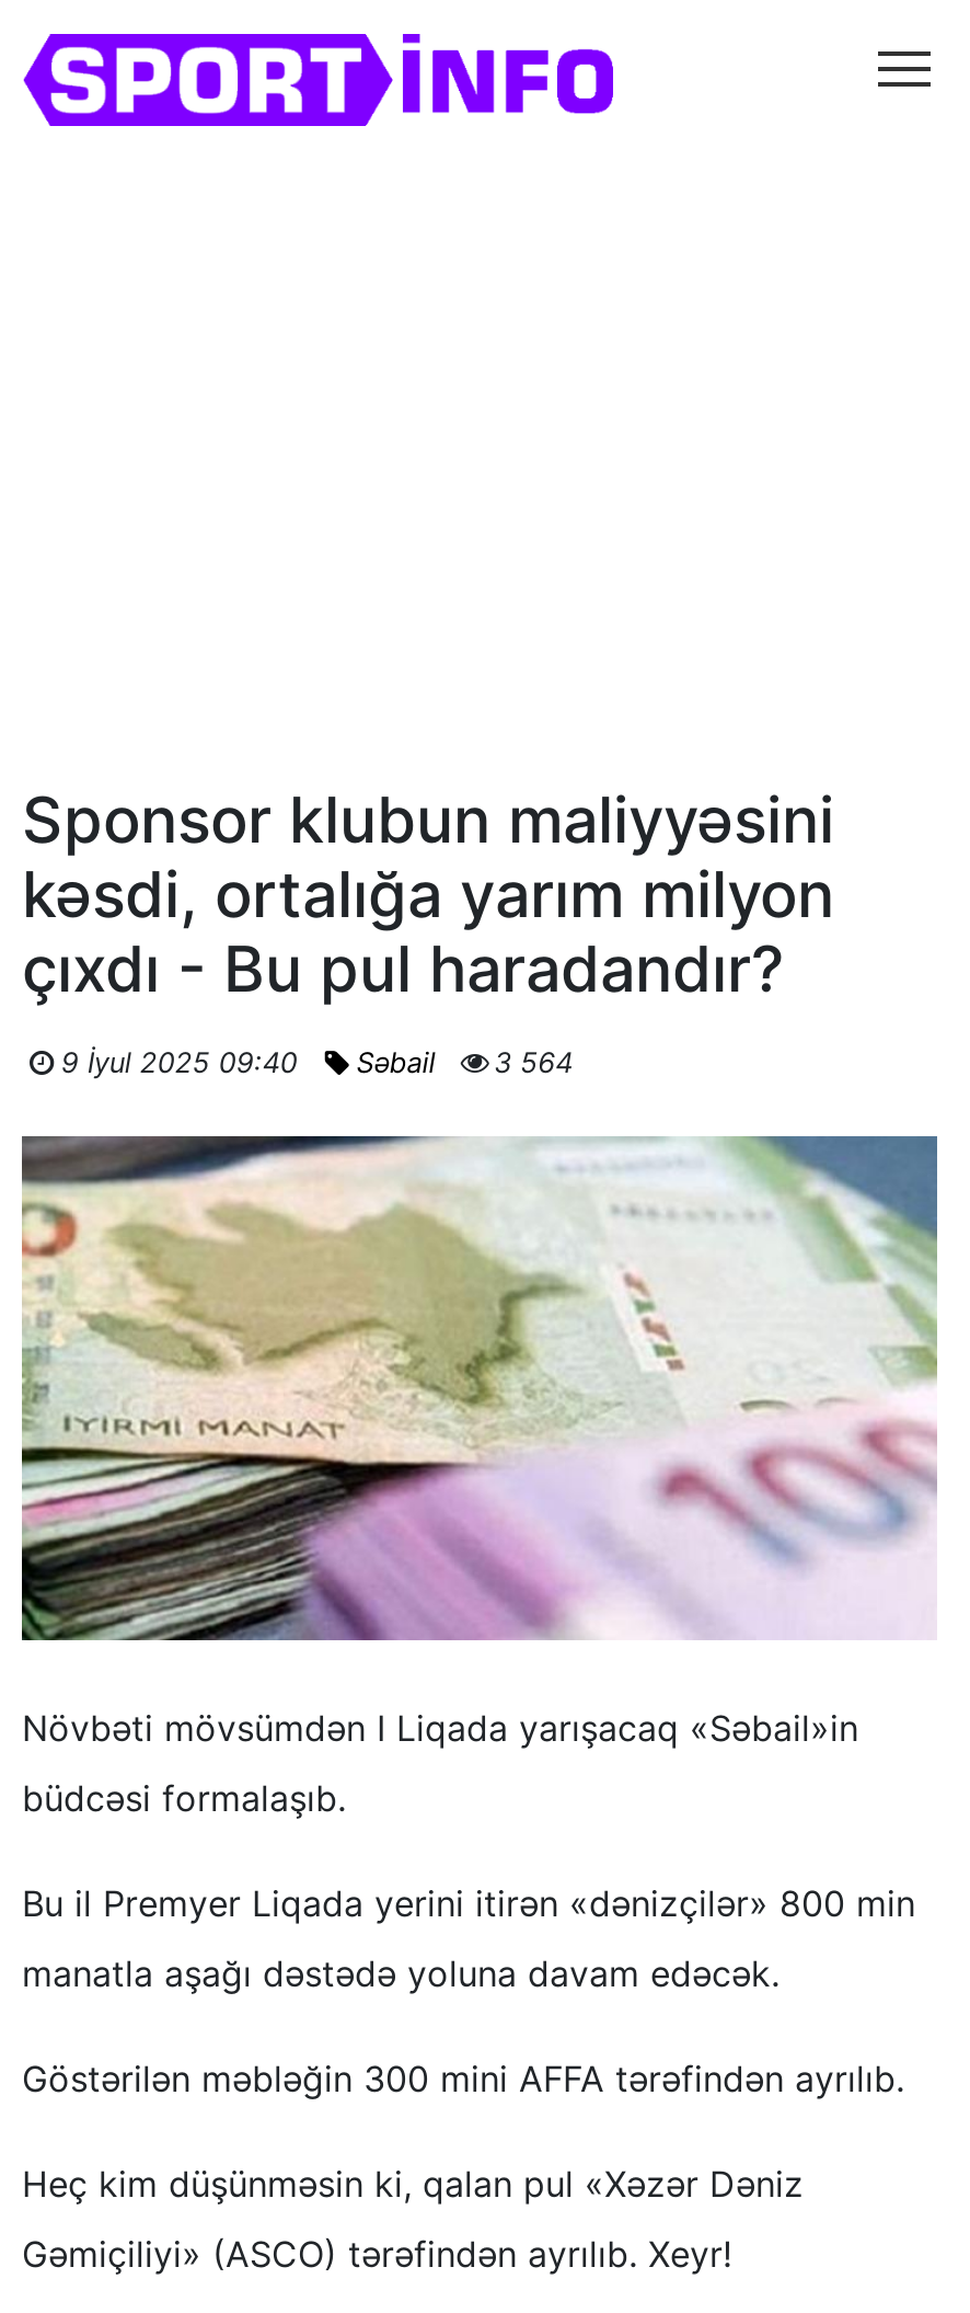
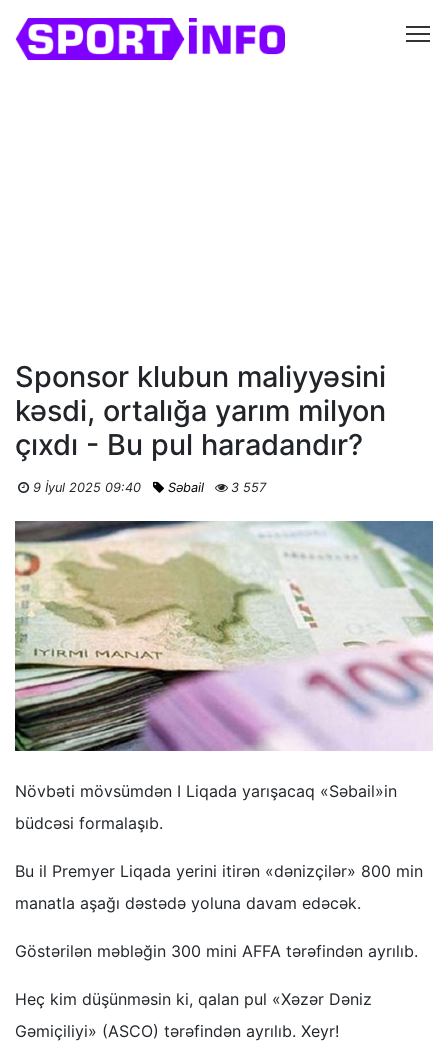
[61,1047,573,1080] 9 İyul 2025 09:40 Səbail 3 564 -> [33,480,266,495] 9 İyul 2025 09:40 Səbail 3 557

